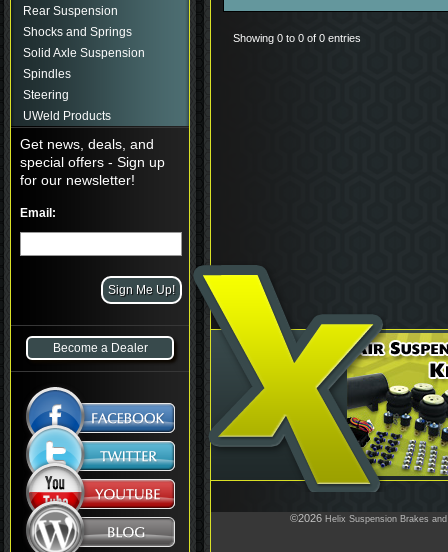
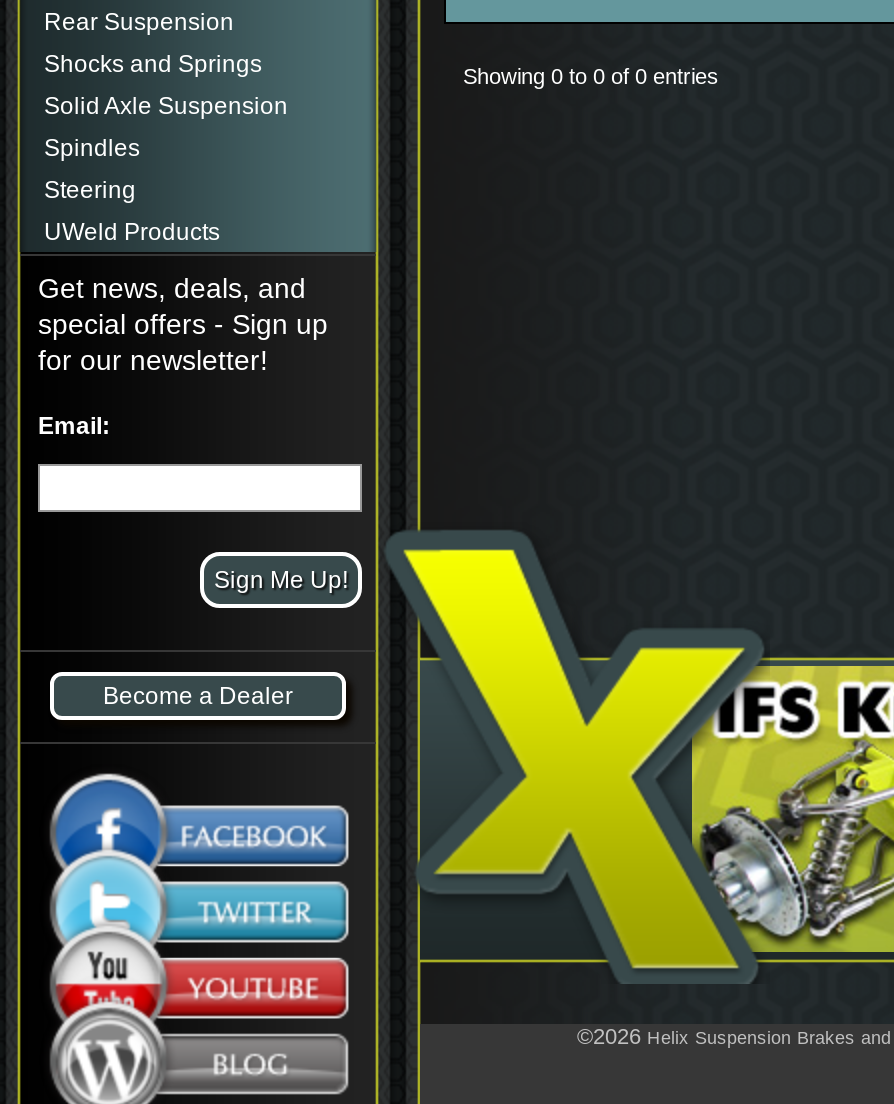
[347,341,445,475] [image] -> [690,680,888,952] [image]

